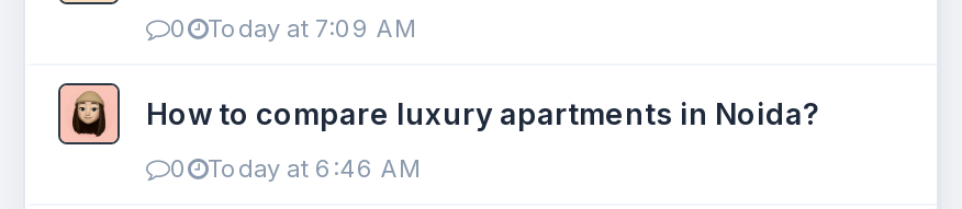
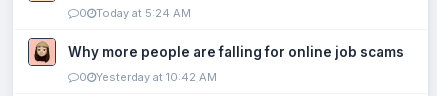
[170,13,416,44] 0 Today at 7:09 AM -> [79,6,191,20] 0 Today at 5:24 AM
[146,96,818,131] How to compare luxury apartments in Noida? -> [68,44,404,60] Why more people are falling for online job scams
[208,153,421,184] Today at 6:46 AM -> [96,70,217,84] Yesterday at 10:42 AM

